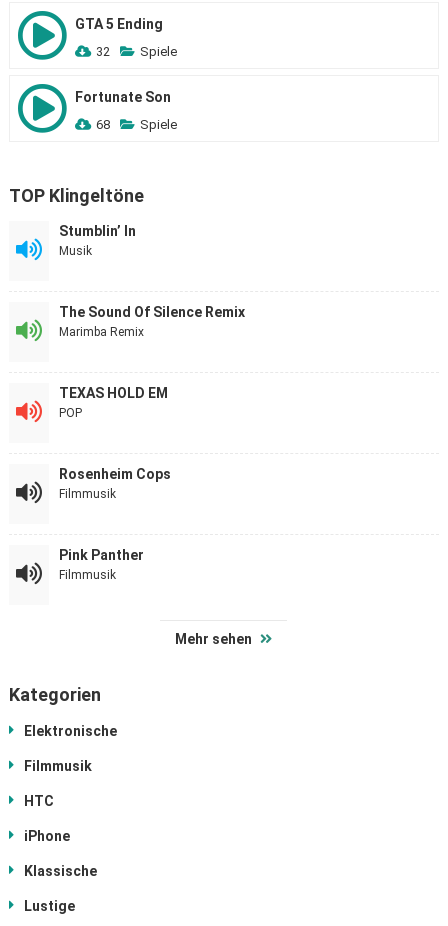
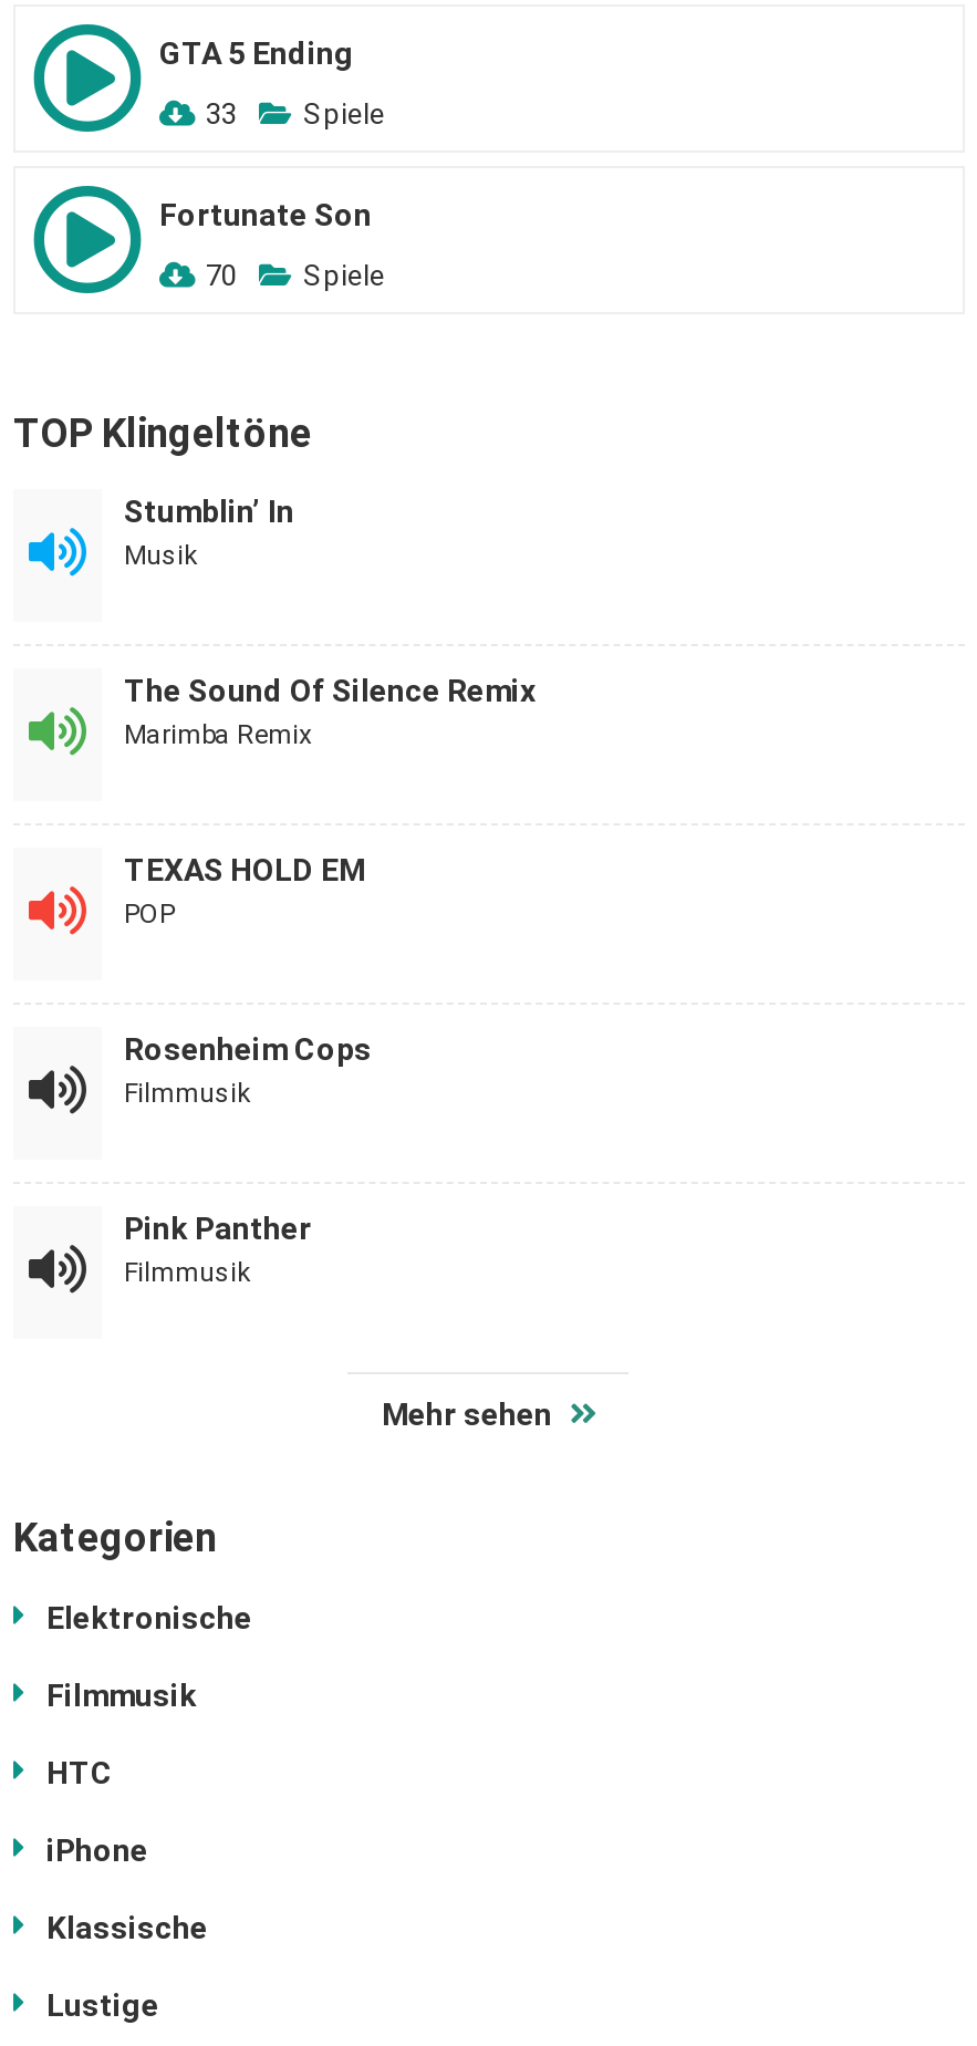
[96,44,177,59] 32 Spiele -> [206,97,385,131] 33 Spiele
[96,117,177,132] 68 Spiele -> [206,259,385,292] 70 Spiele

